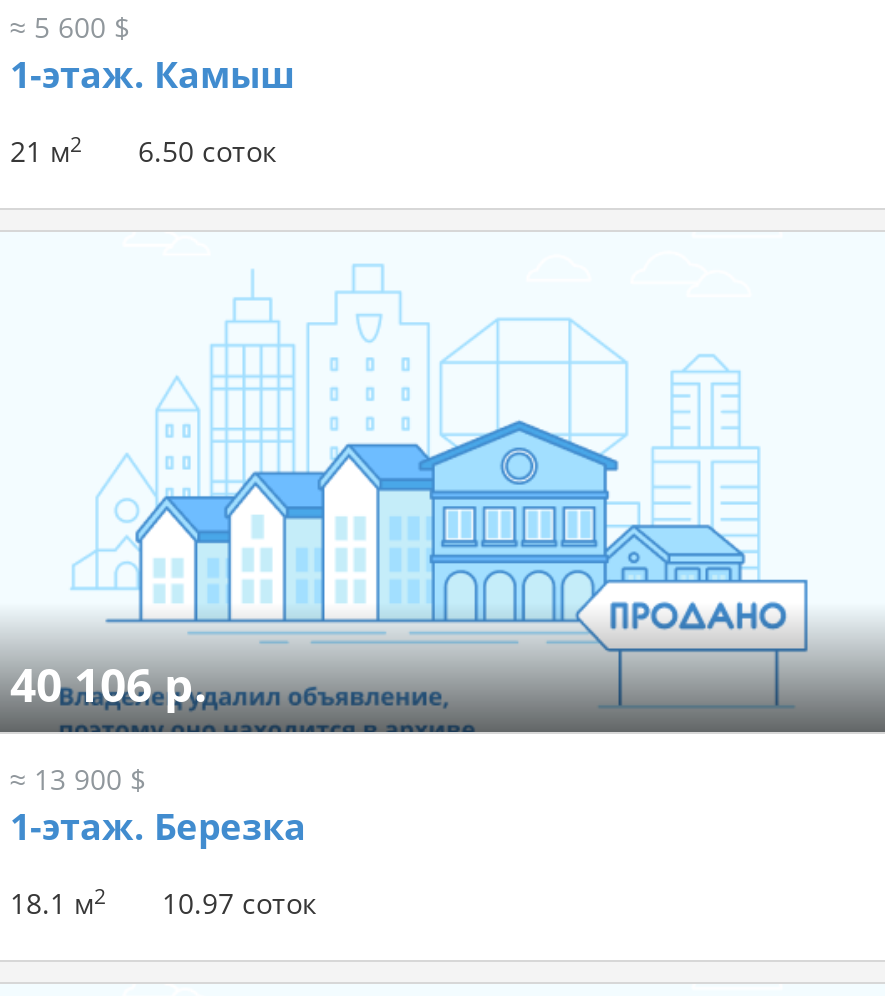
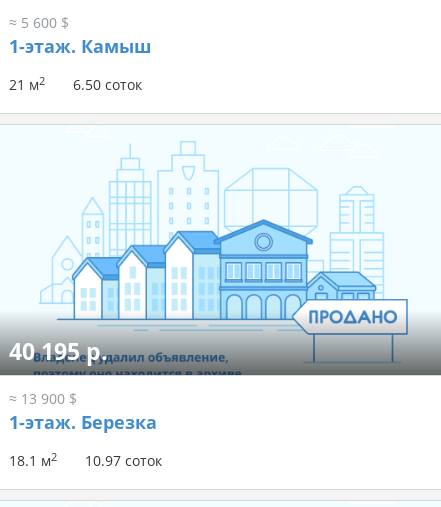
[10,653,208,717] 40 106 р. -> [9,335,108,367] 40 195 р.

